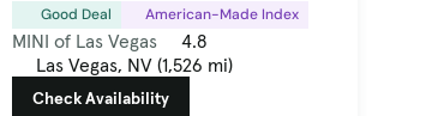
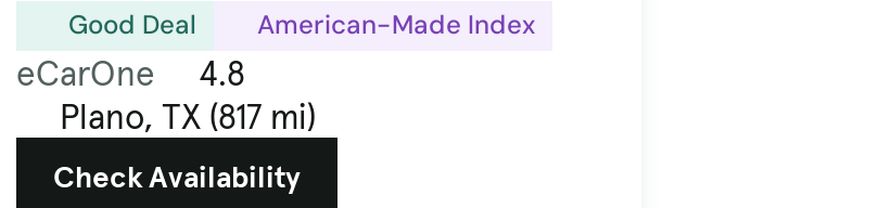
[12,29,157,53] MINI of Las Vegas -> [16,52,155,95] eCarOne
[36,53,233,77] Las Vegas, NV (1,526 mi) -> [60,95,316,139] Plano, TX (817 mi)

